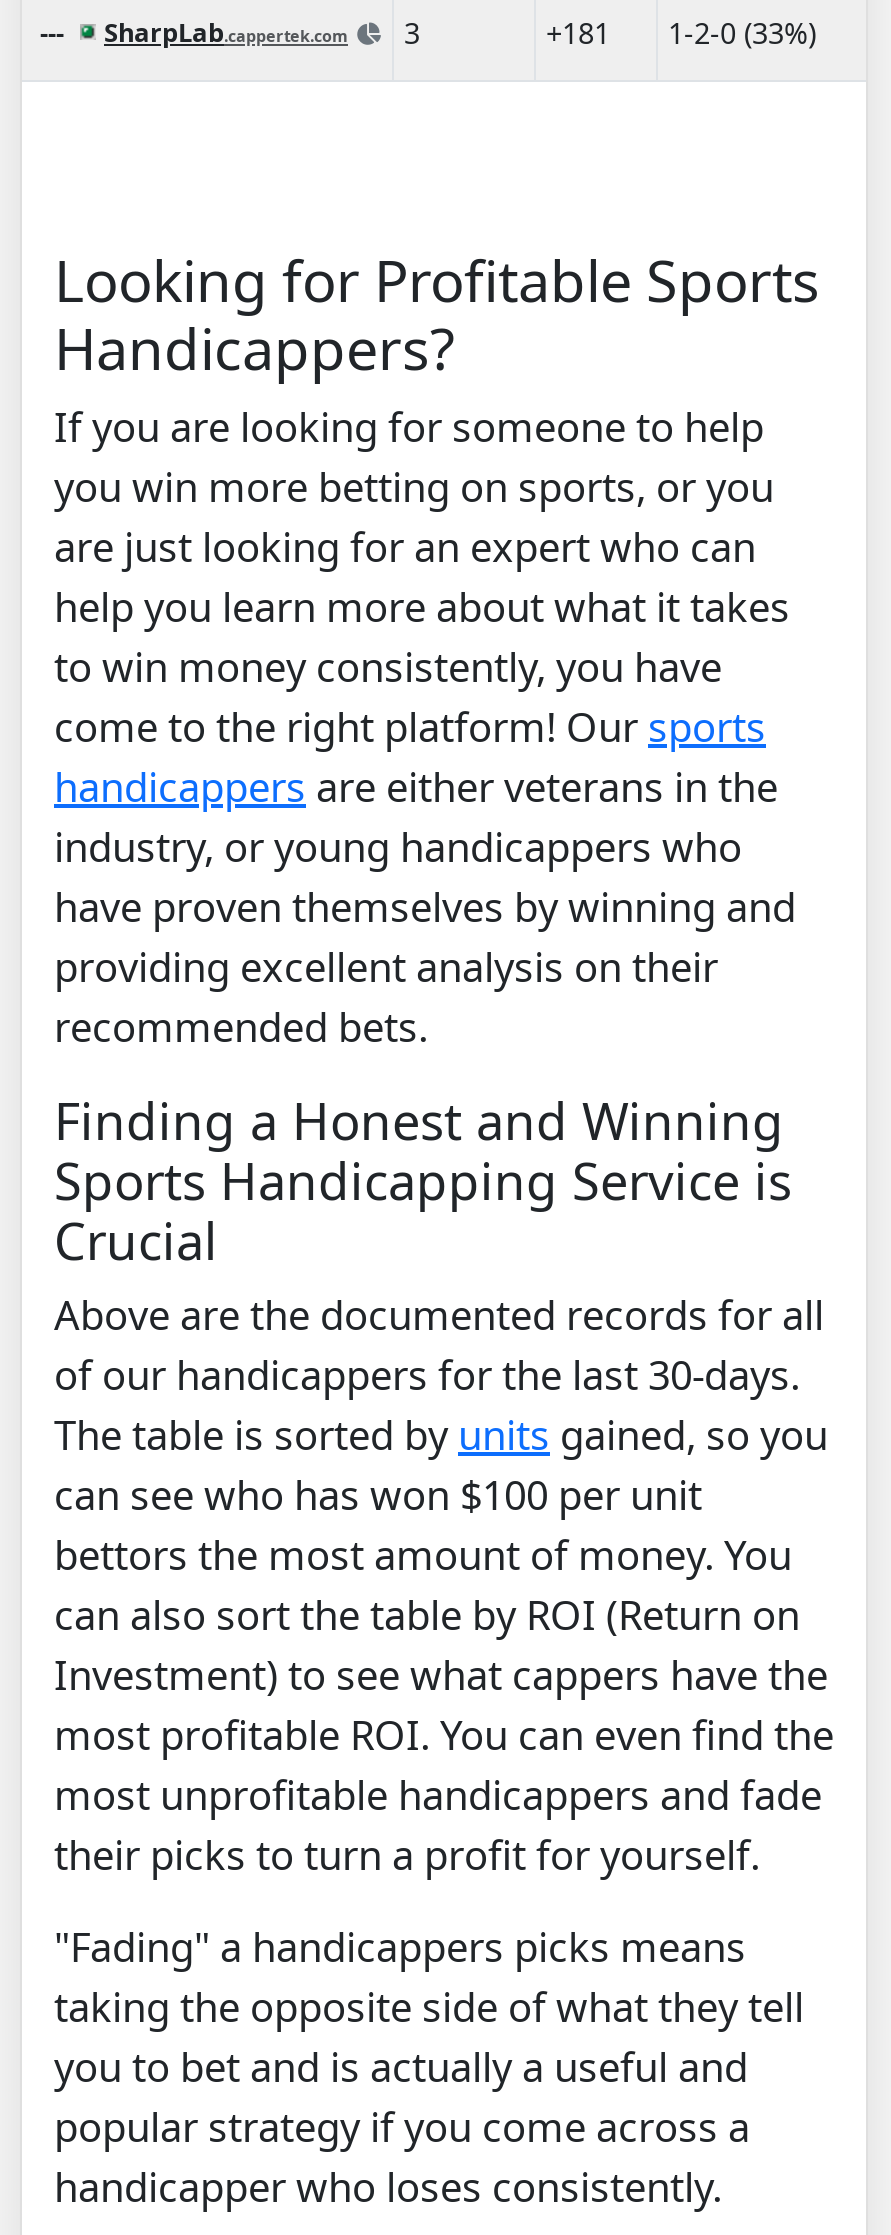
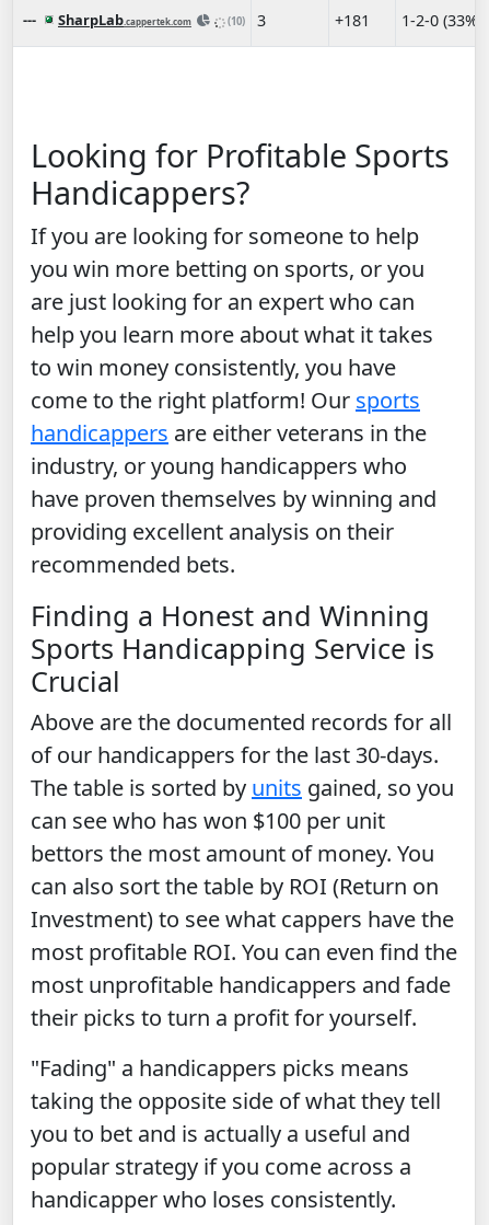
none -> [228,15,245,29] (10)

